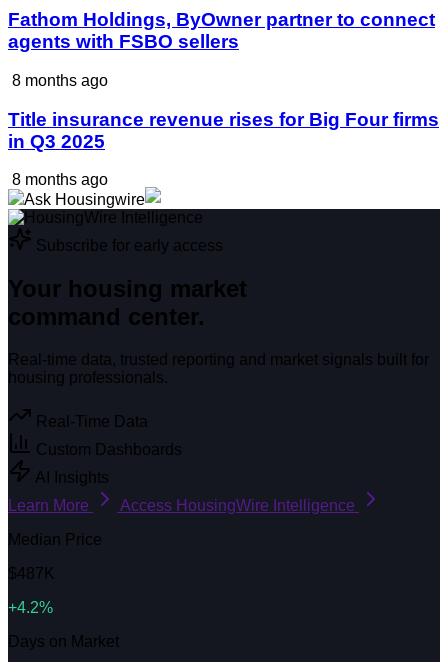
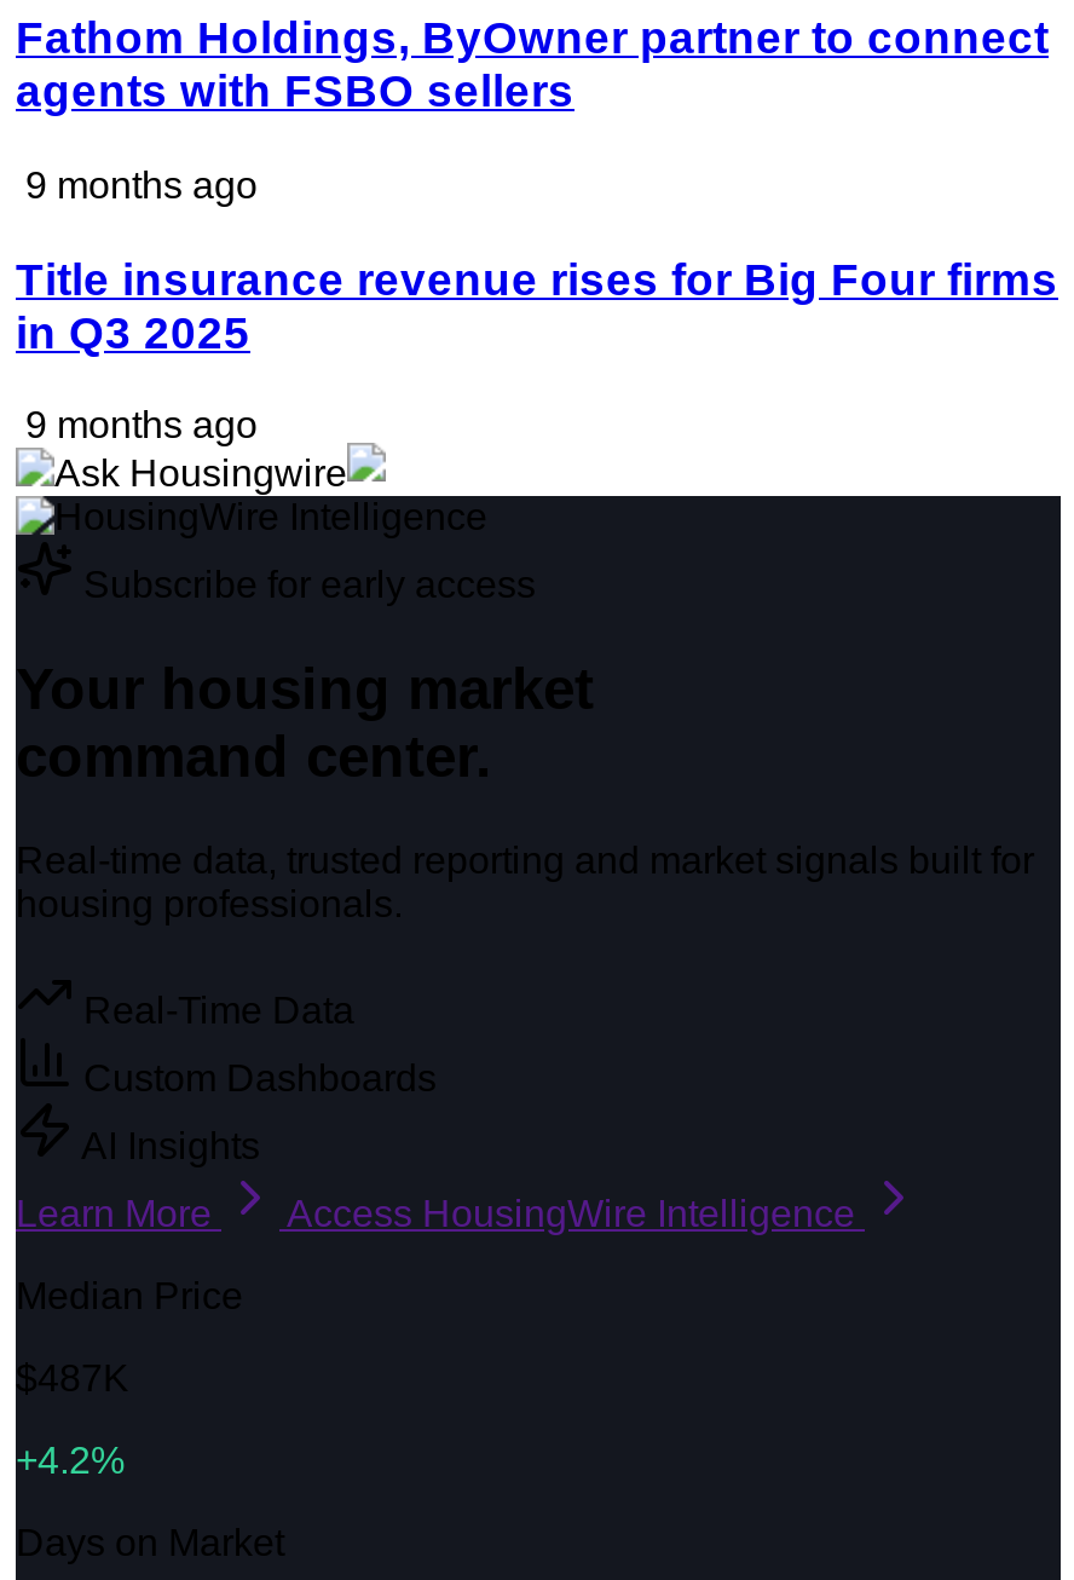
[12,72,108,89] 8 months ago -> [25,165,258,206] 9 months ago
[12,171,108,188] 8 months ago -> [25,405,258,446] 9 months ago

